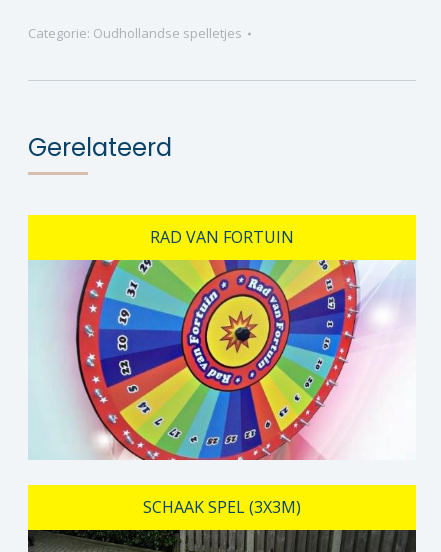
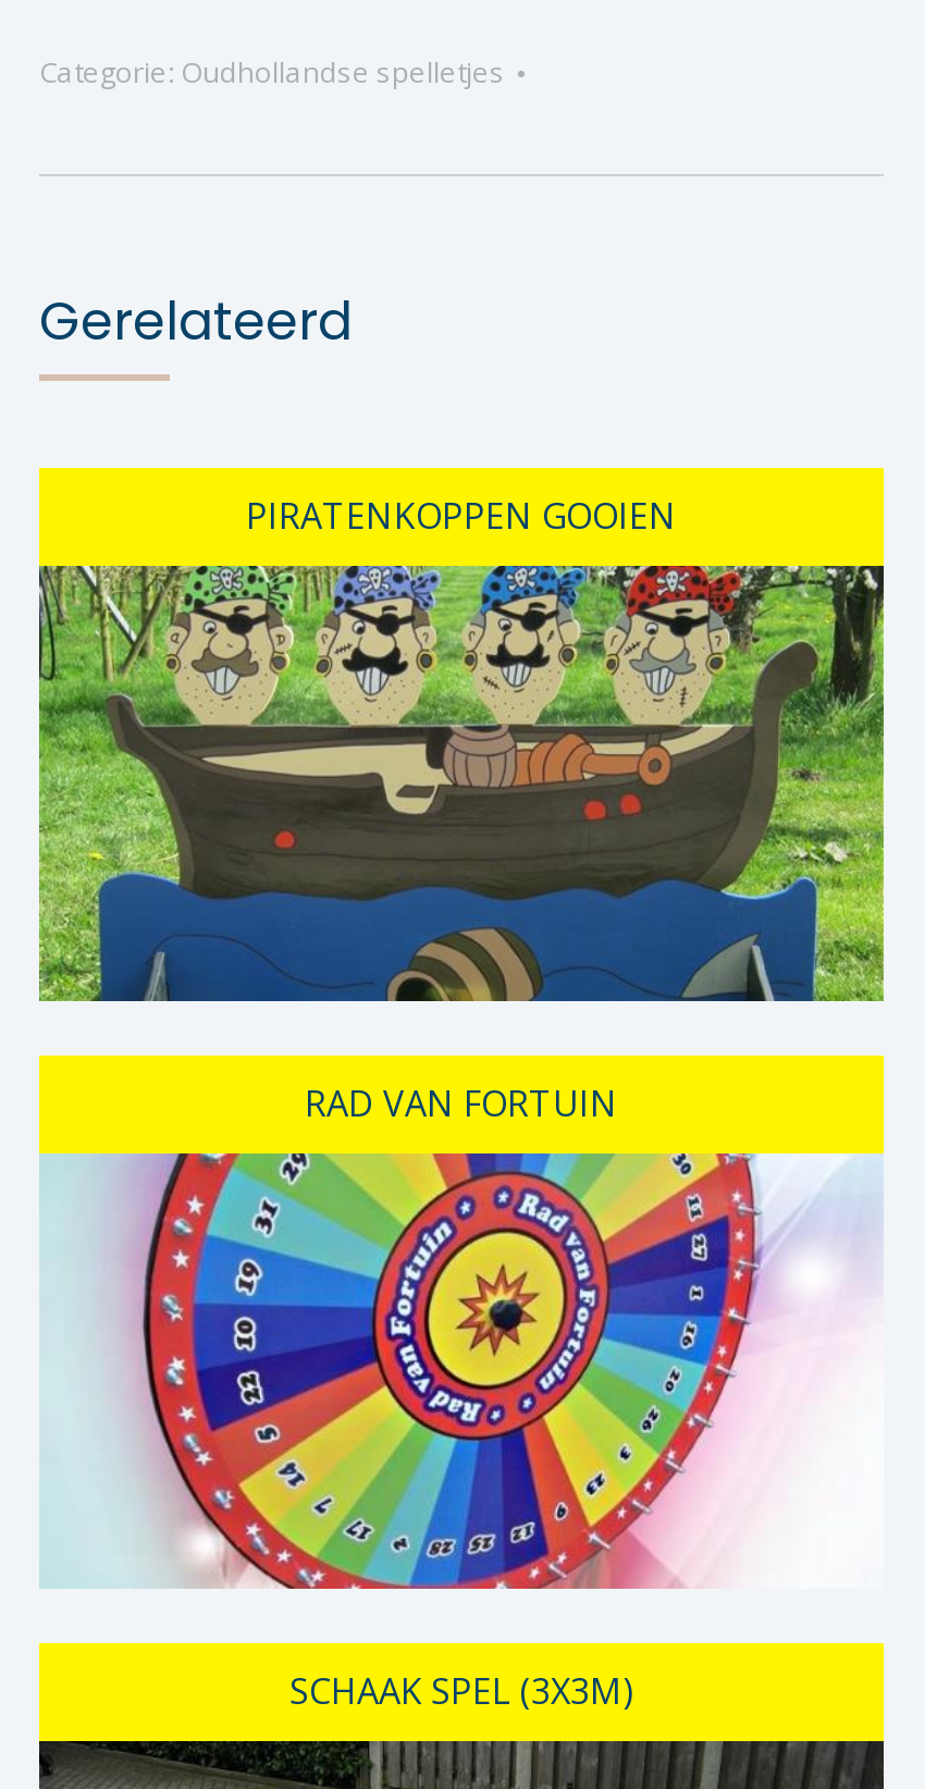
none -> [37,564,886,1003] [image]
none -> [246,493,677,540] PIRATENKOPPEN GOOIEN

